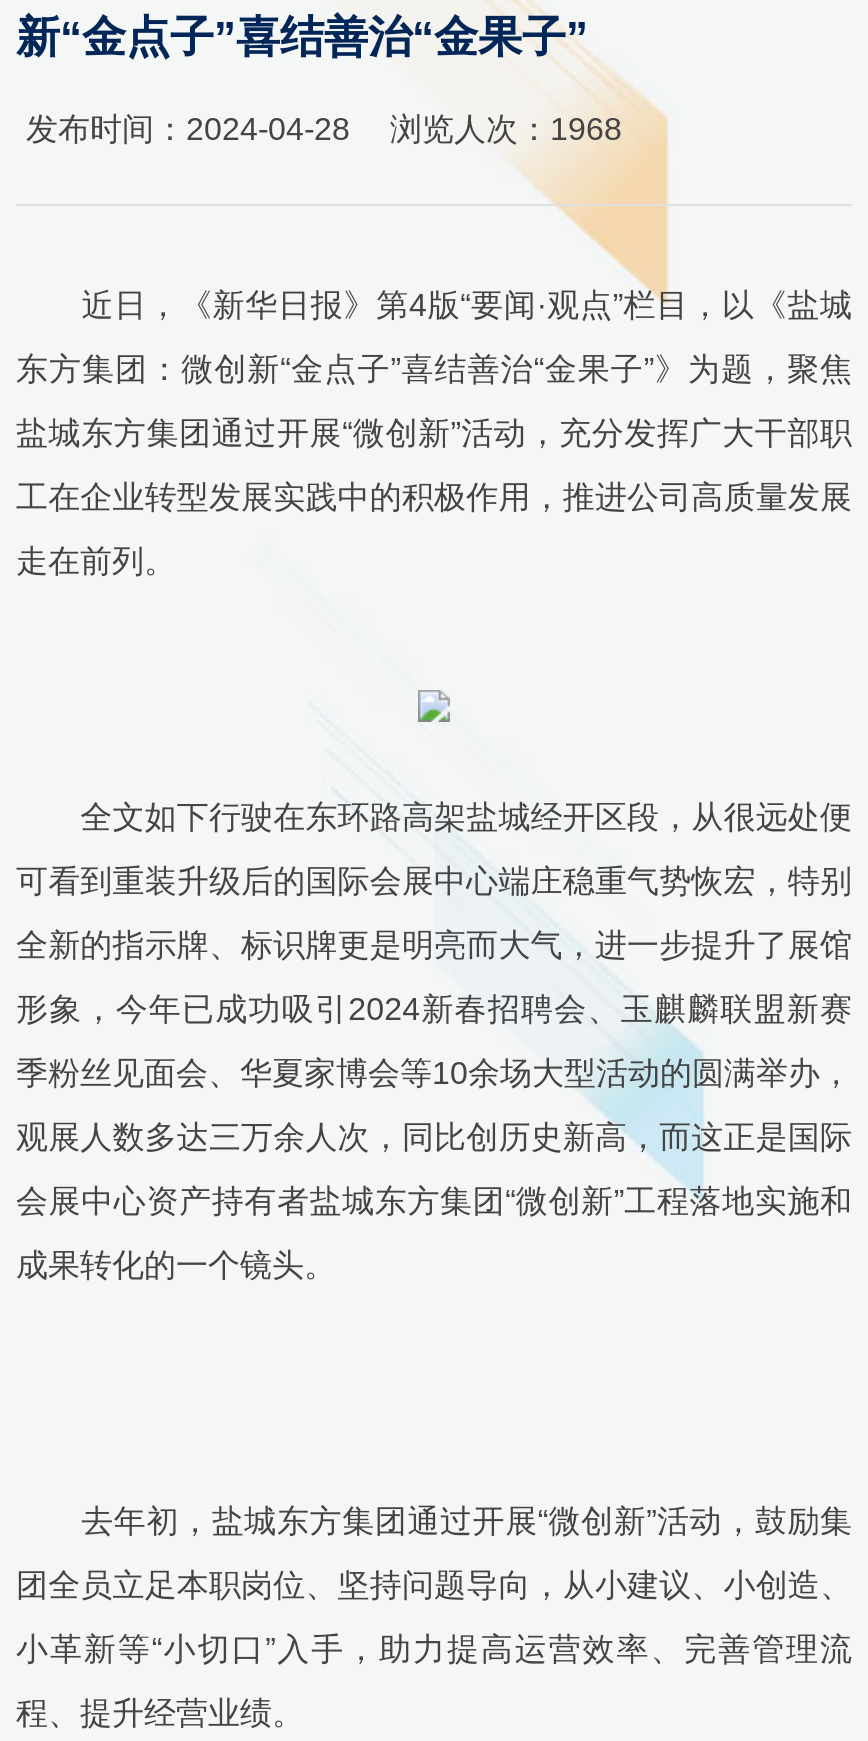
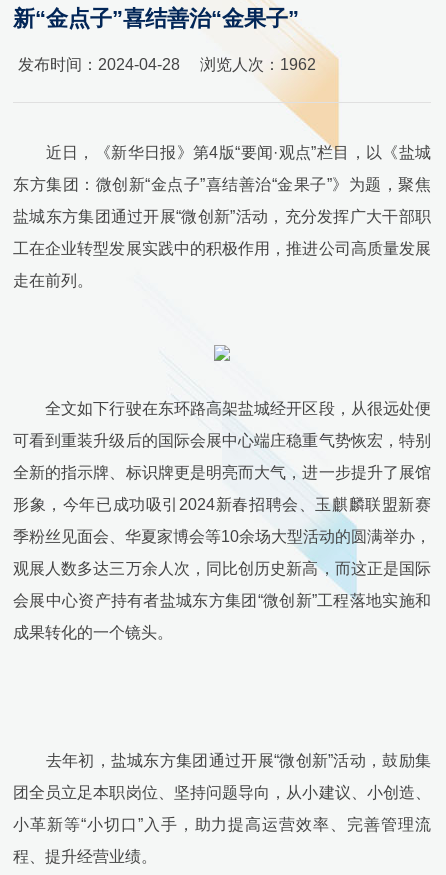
[26,111,622,145] 发布时间：2024-04-28 浏览人次：1968 -> [18,56,316,73] 发布时间：2024-04-28 浏览人次：1962

